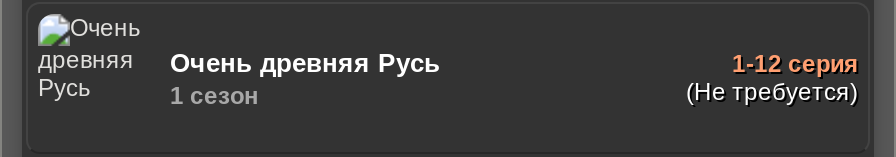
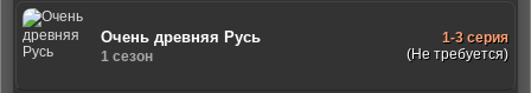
[732,50,858,78] 1-12 серия -> [442,30,508,46] 1-3 серия

